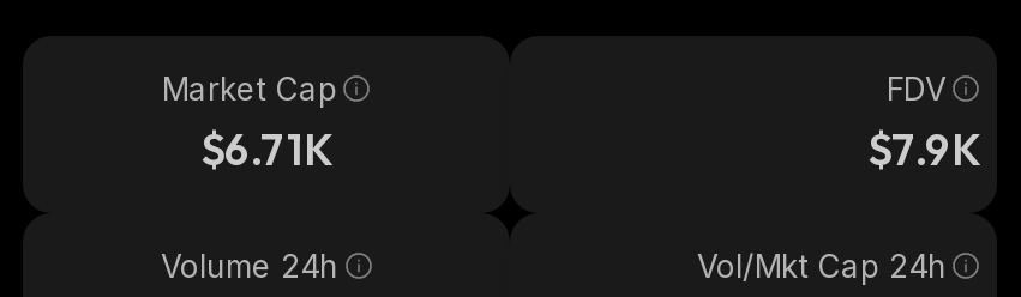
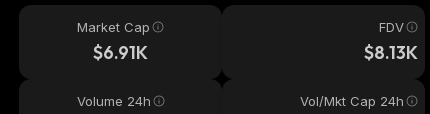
[200,122,332,177] $6.71K -> [93,41,148,64] $6.91K
[867,122,980,177] $7.9K -> [364,41,418,64] $8.13K

